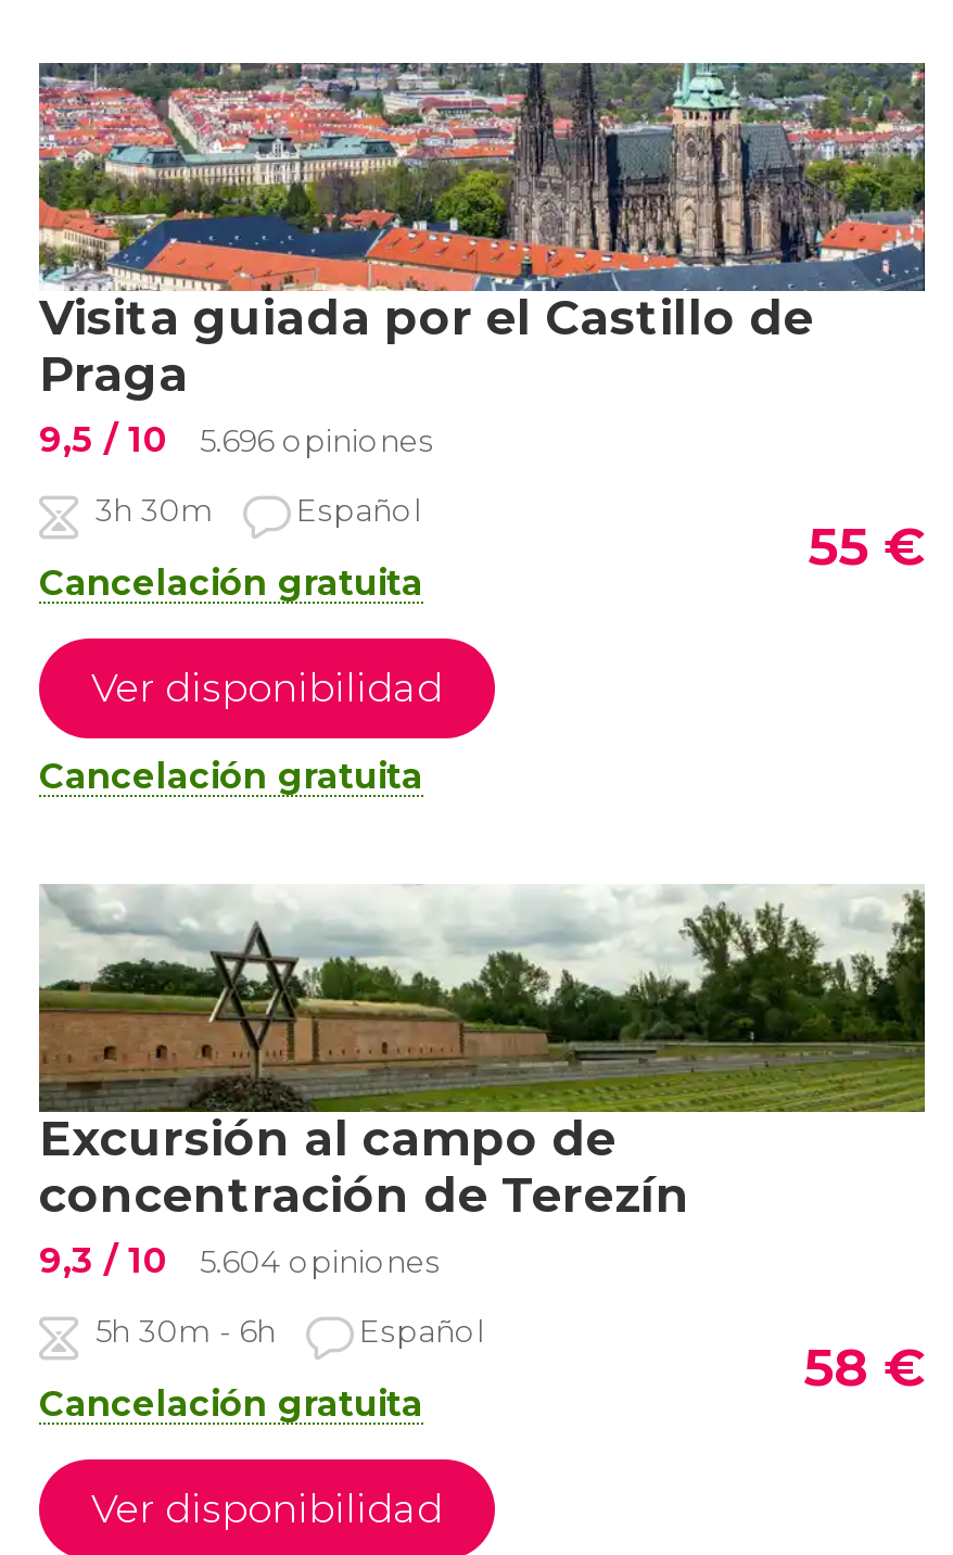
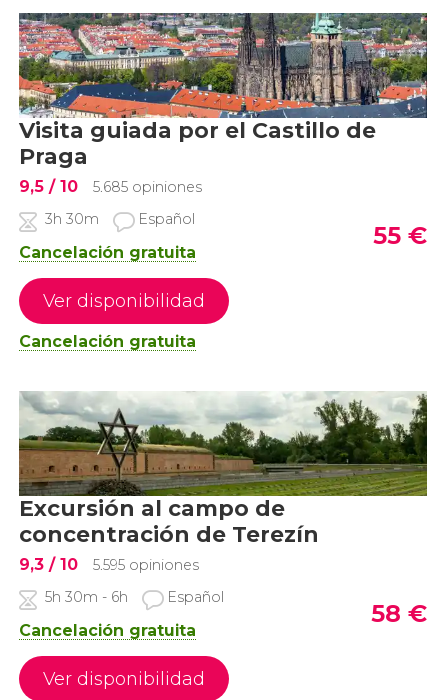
[39,419,434,460] 9,5 / 10 5.696 opiniones -> [19,177,202,196] 9,5 / 10 5.685 opiniones
[39,1240,441,1281] 9,3 / 10 5.604 opiniones -> [19,555,199,574] 9,3 / 10 5.595 opiniones

